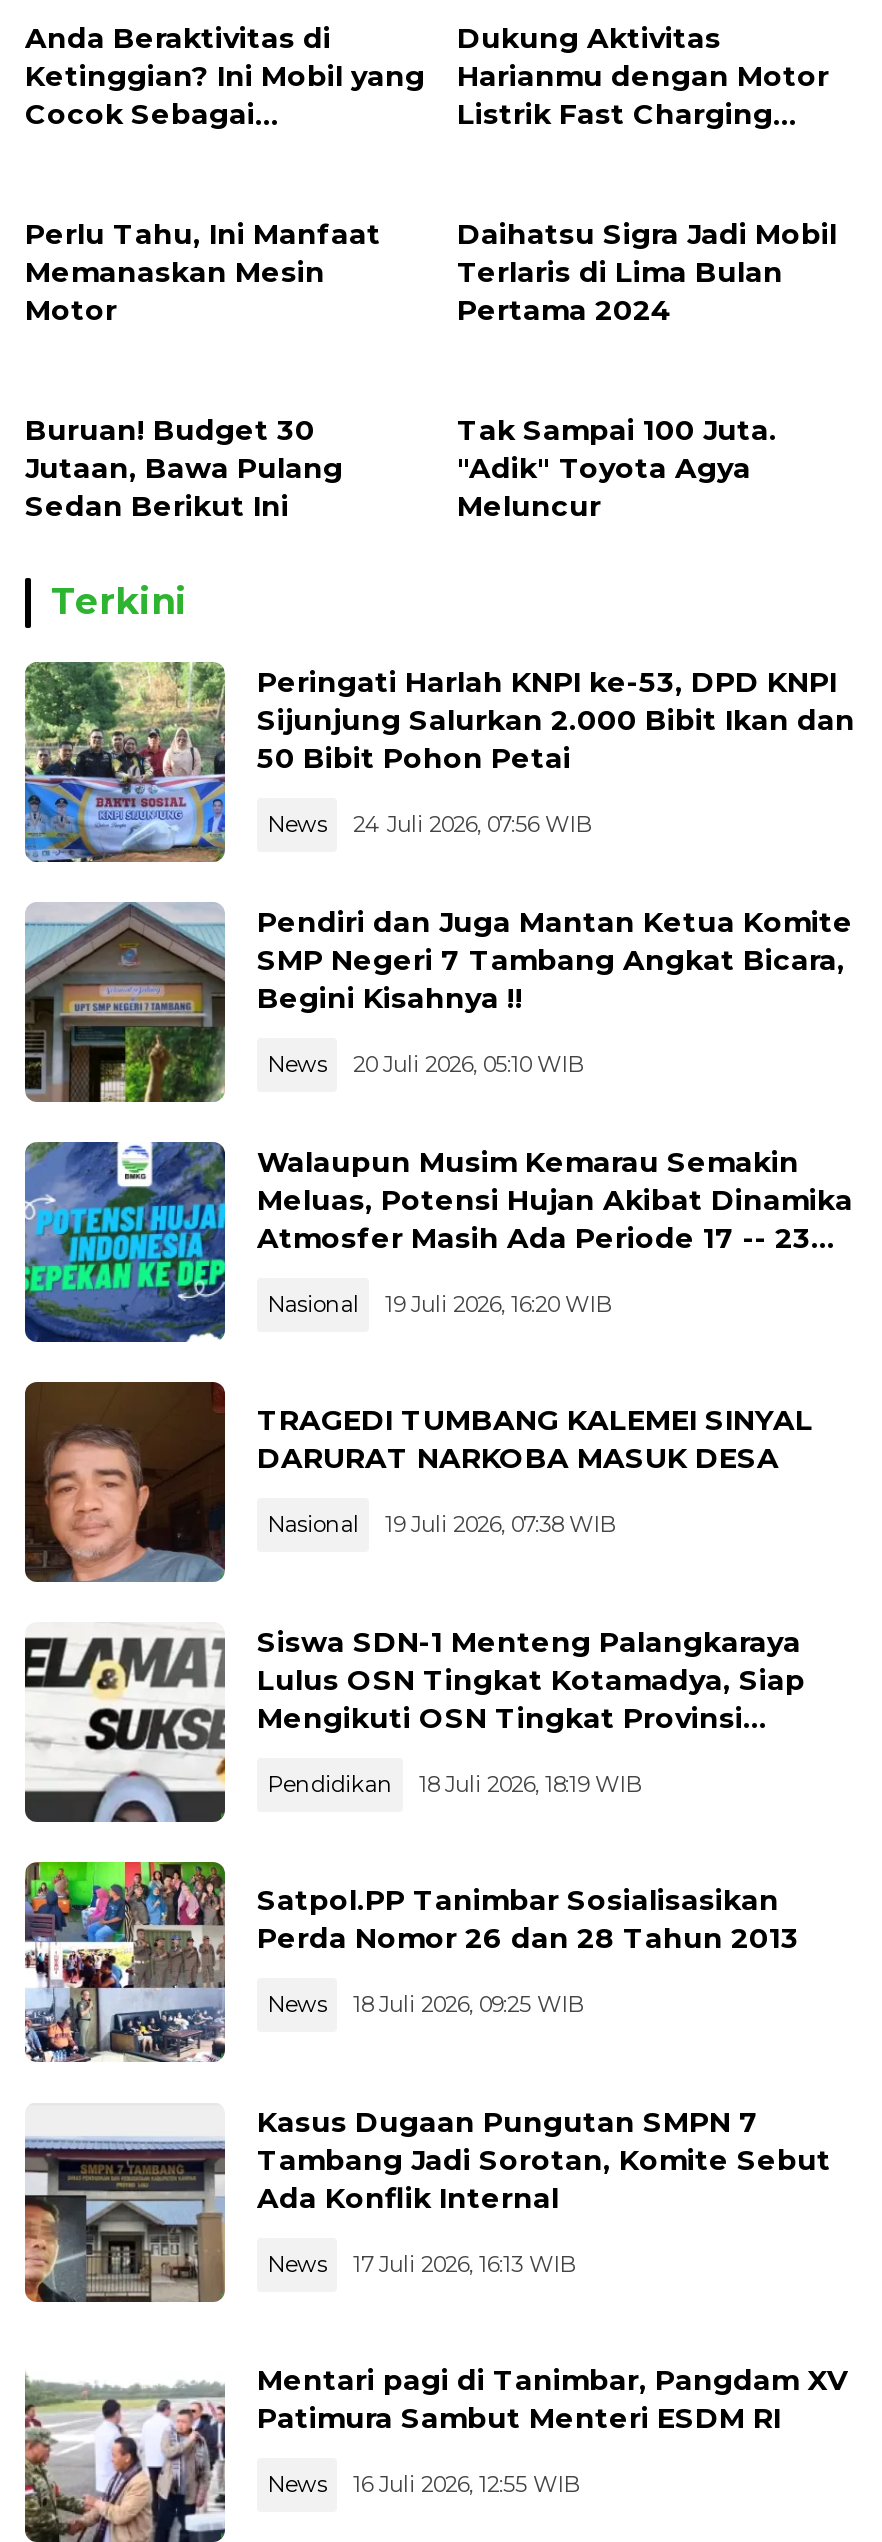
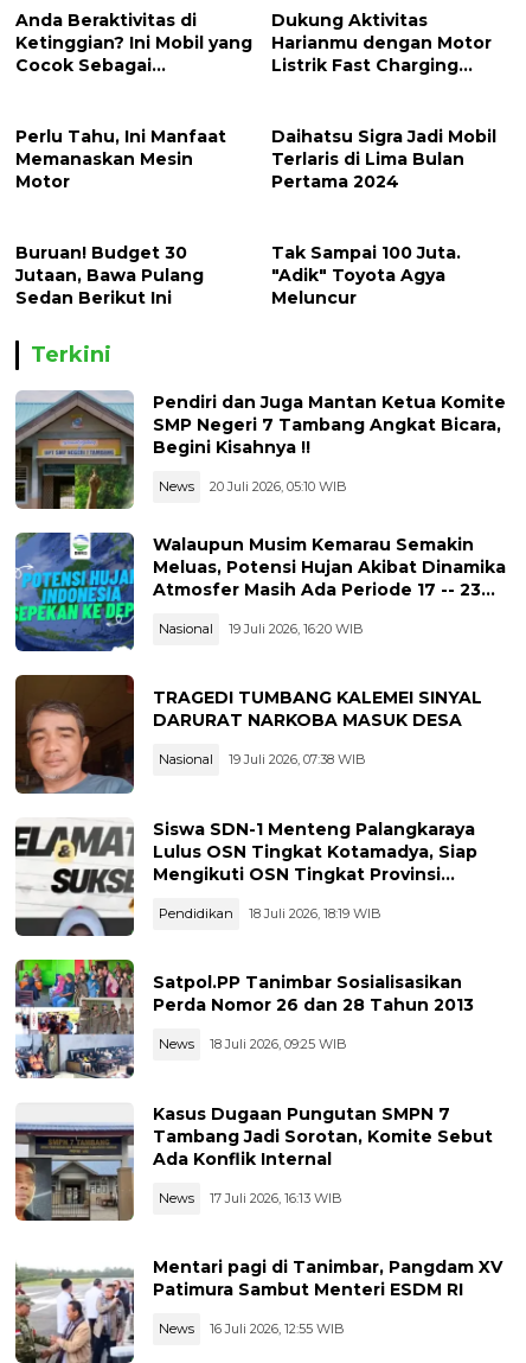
[23,662,855,864] [image] | Peringati Harlah KNPI ke-53, DPD KNPI | Sijunjung Salurkan 2.000 Bibit Ikan dan | 50 Bibit Pohon Petai | News | 24 Juli 2026, 07:56 WIB -> none

